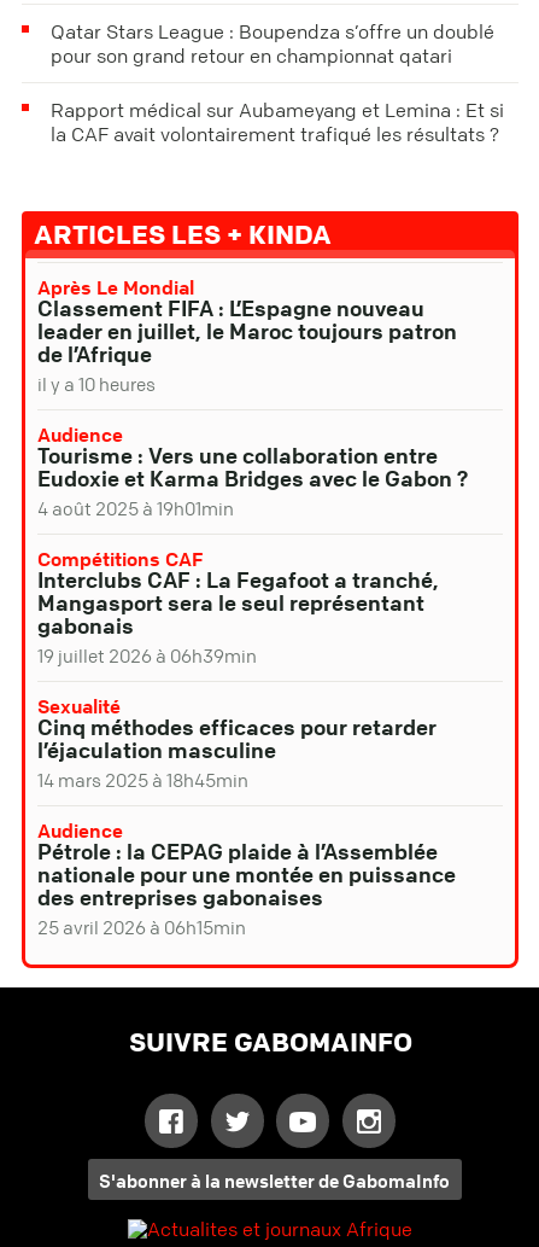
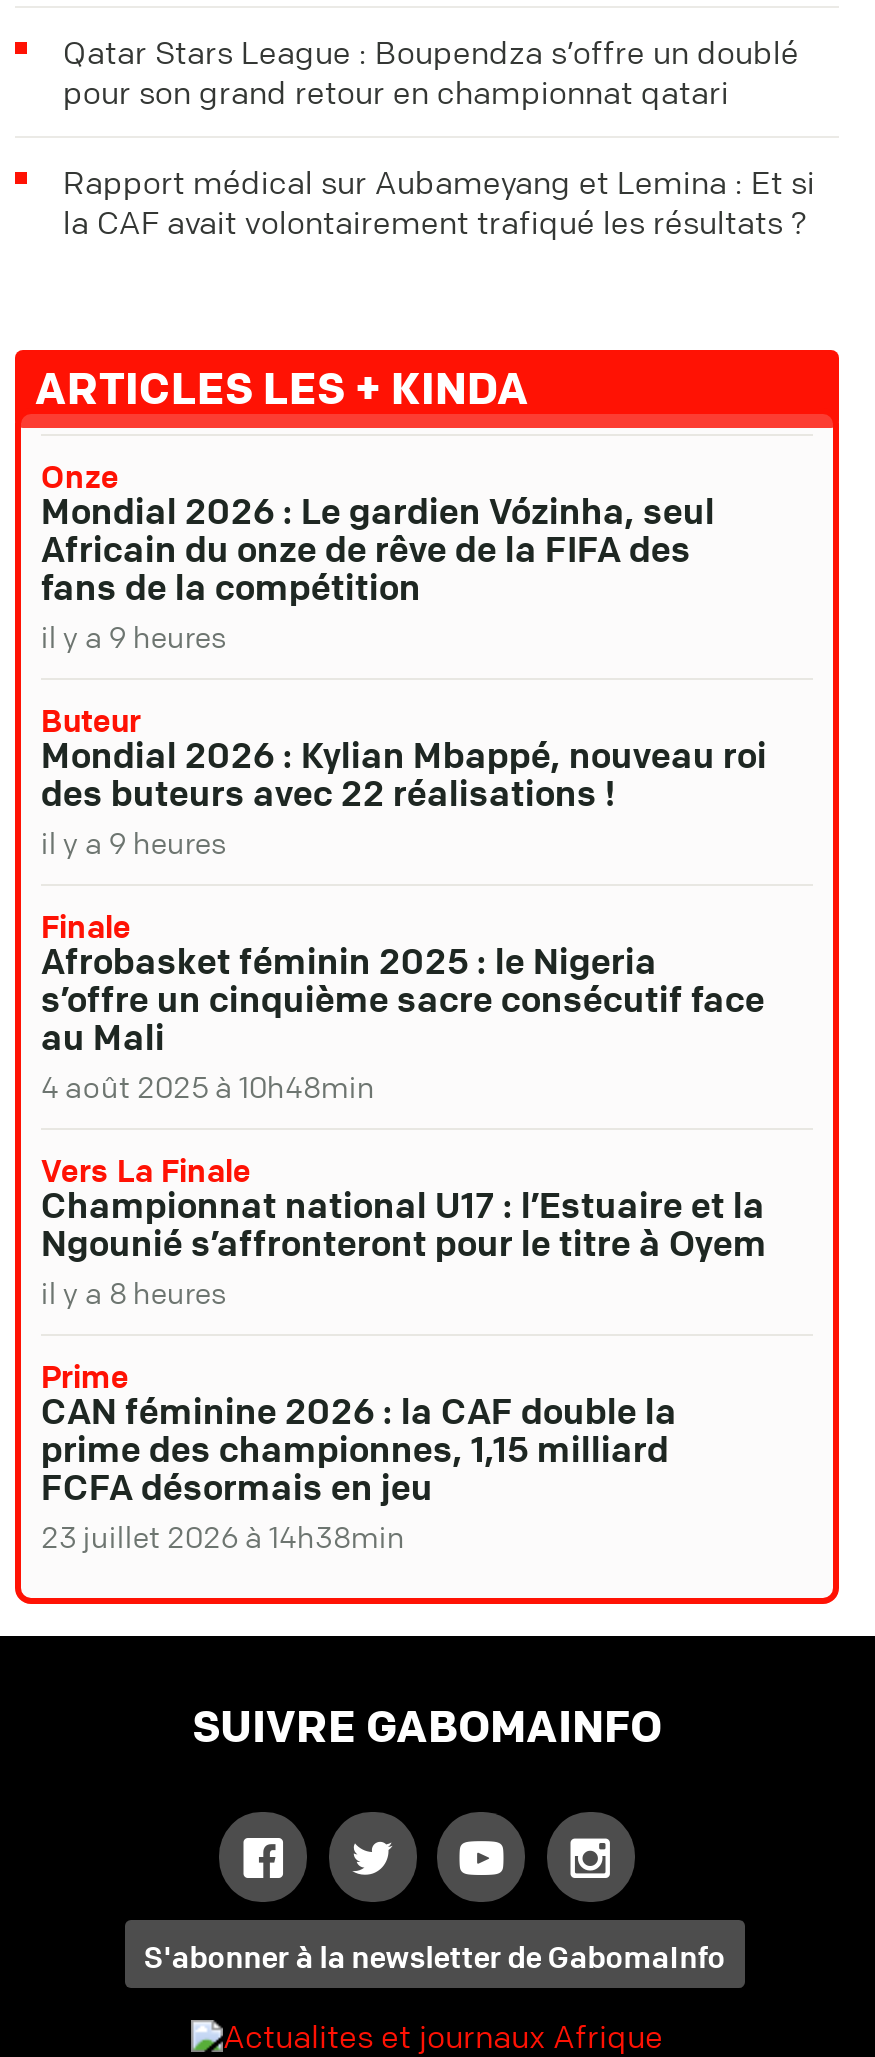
[37,275,457,396] Après Le Mondial | Classement FIFA : L’Espagne nouveau | leader en juillet, le Maroc toujours patron | de l’Afrique | il y a 10 heures -> [41,456,715,656] Onze | Mondial 2026 : Le gardien Vózinha, seul | Africain du onze de rêve de la FIFA des | fans de la compétition | il y a 9 heures
[37,422,468,520] Audience | Tourisme : Vers une collaboration entre | Eudoxie et Karma Bridges avec le Gabon ? | 4 août 2025 à 19h01min -> [41,700,767,862] Buteur | Mondial 2026 : Kylian Mbappé, nouveau roi | des buteurs avec 22 réalisations ! | il y a 9 heures
[37,547,439,667] Compétitions CAF | Interclubs CAF : La Fegafoot a tranché, | Mangasport sera le seul représentant | gabonais | 19 juillet 2026 à 06h39min -> [41,906,765,1106] Finale | Afrobasket féminin 2025 : le Nigeria | s’offre un cinquième sacre consécutif face | au Mali | 4 août 2025 à 10h48min
[37,694,436,792] Sexualité | Cinq méthodes efficaces pour retarder | l’éjaculation masculine | 14 mars 2025 à 18h45min -> [41,1150,767,1312] Vers La Finale | Championnat national U17 : l’Estuaire et la | Ngounié s’affronteront pour le titre à Oyem | il y a 8 heures
[37,818,456,939] Audience | Pétrole : la CEPAG plaide à l’Assemblée | nationale pour une montée en puissance | des entreprises gabonaises | 25 avril 2026 à 06h15min -> [41,1356,677,1556] Prime | CAN féminine 2026 : la CAF double la | prime des championnes, 1,15 milliard | FCFA désormais en jeu | 23 juillet 2026 à 14h38min

